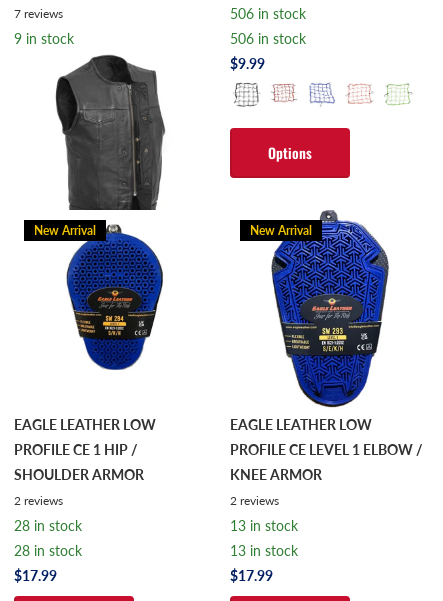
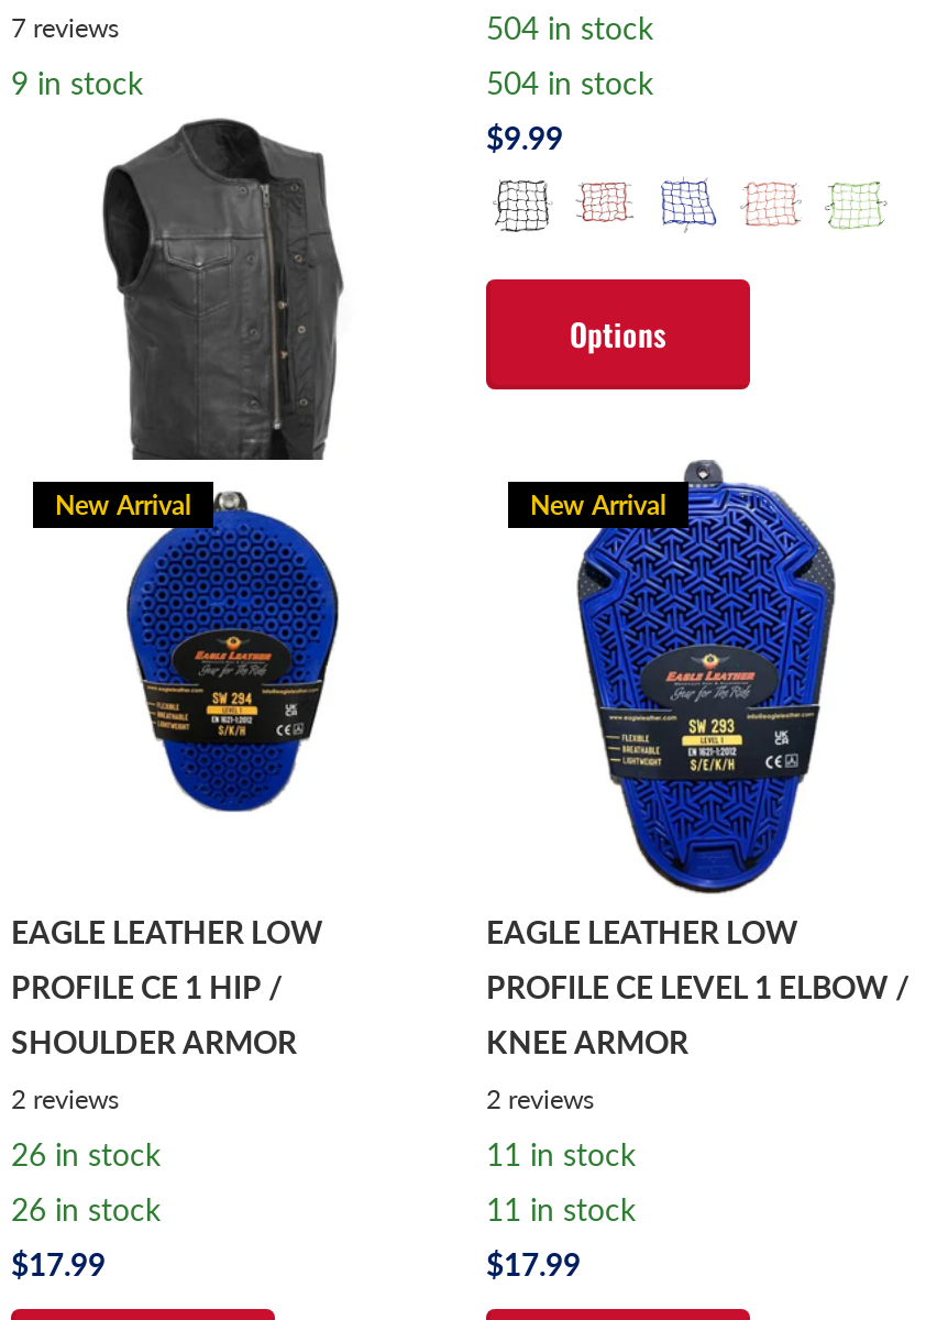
[230,5,306,22] 506 in stock -> [486,10,653,47] 504 in stock
[230,30,306,47] 506 in stock -> [486,65,653,102] 504 in stock
[14,517,82,534] 28 in stock -> [11,1135,161,1173] 26 in stock
[230,517,298,534] 13 in stock -> [486,1135,636,1173] 11 in stock
[14,542,82,559] 28 in stock -> [11,1190,161,1228] 26 in stock
[230,542,298,559] 13 in stock -> [486,1190,636,1228] 11 in stock

